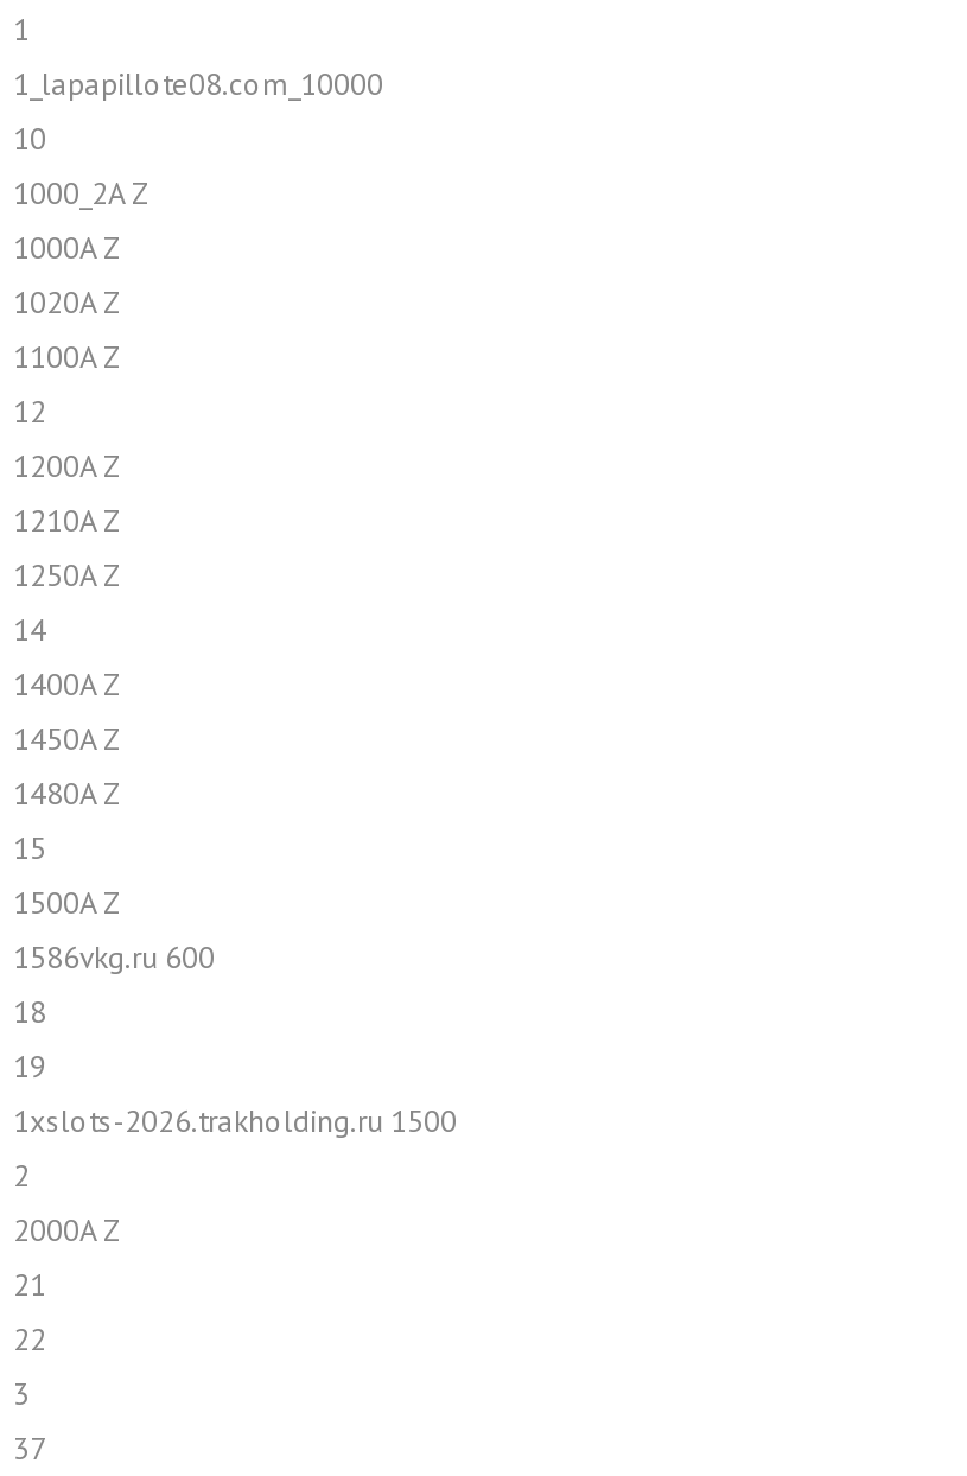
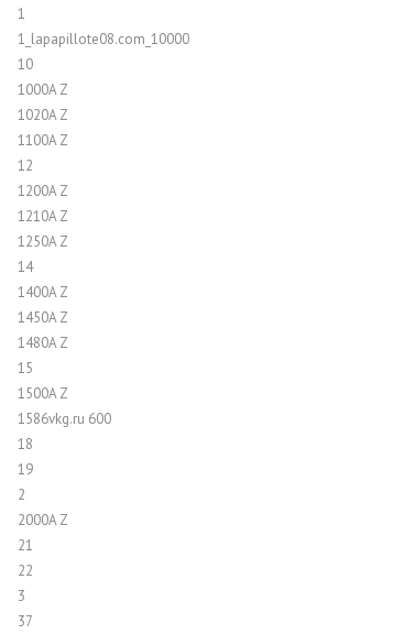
[13,173,151,214] 1000_2A Z -> none
[13,1101,457,1141] 1xslots-2026.trakholding.ru 1500 -> none

